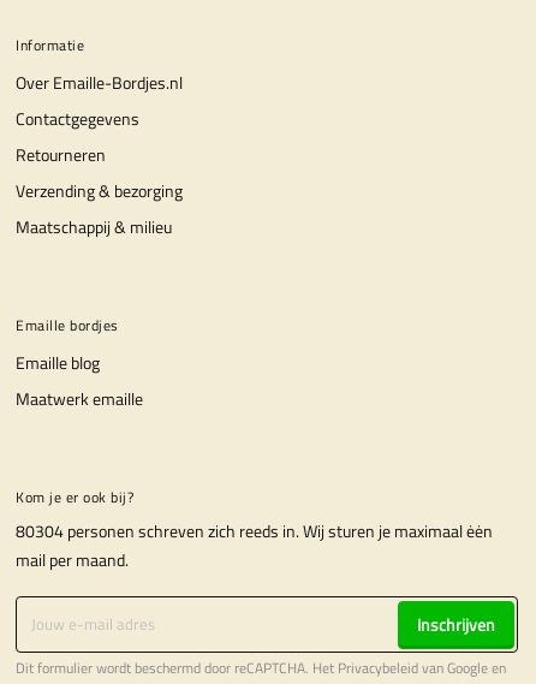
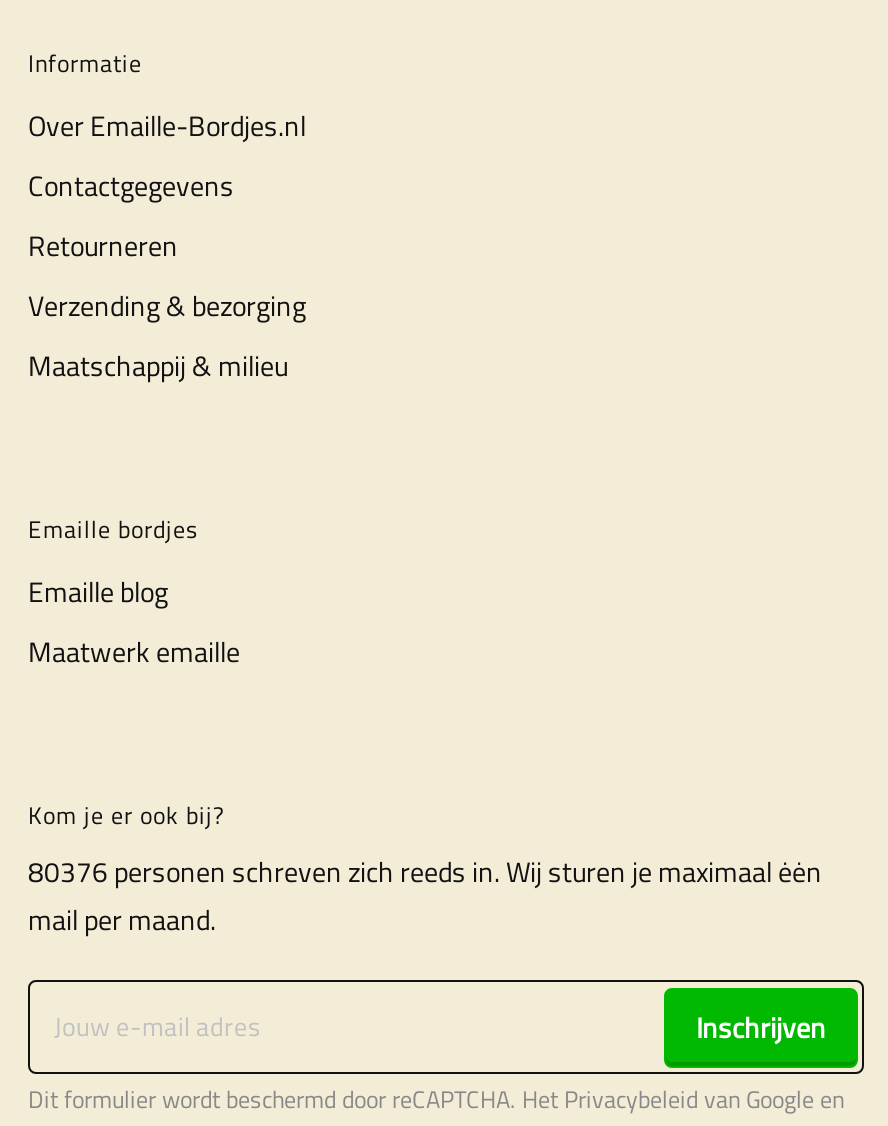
[16,518,493,543] 80304 personen schreven zich reeds in. Wij sturen je maximaal ėėn -> [28,850,822,892] 80376 personen schreven zich reeds in. Wij sturen je maximaal ėėn

